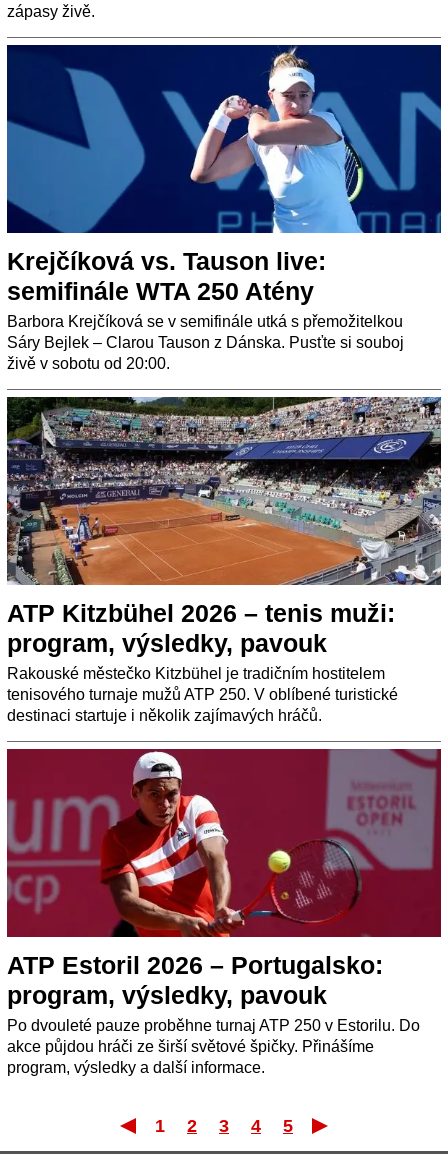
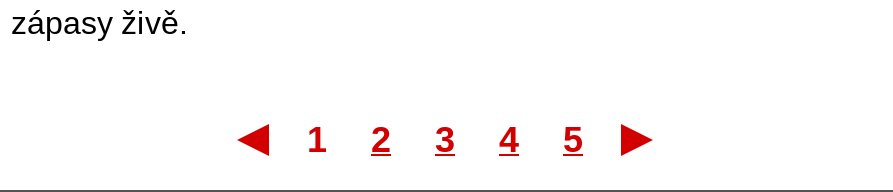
[6,36,442,372] [image] | Krejčíková vs. Tauson live: | semifinále WTA 250 Atény | Barbora Krejčíková se v semifinále utká s přemožitelkou | Sáry Bejlek – Clarou Tauson z Dánska. Pusťte si souboj | živě v sobotu od 20:00. -> none
[6,388,442,724] [image] | ATP Kitzbühel 2026 – tenis muži: | program, výsledky, pavouk | Rakouské městečko Kitzbühel je tradičním hostitelem | tenisového turnaje mužů ATP 250. V oblíbené turistické | destinaci startuje i několik zajímavých hráčů. -> none
[6,740,442,1076] [image] | ATP Estoril 2026 – Portugalsko: | program, výsledky, pavouk | Po dvouleté pauze proběhne turnaj ATP 250 v Estorilu. Do | akce půjdou hráči ze širší světové špičky. Přinášíme | program, výsledky a další informace. -> none

